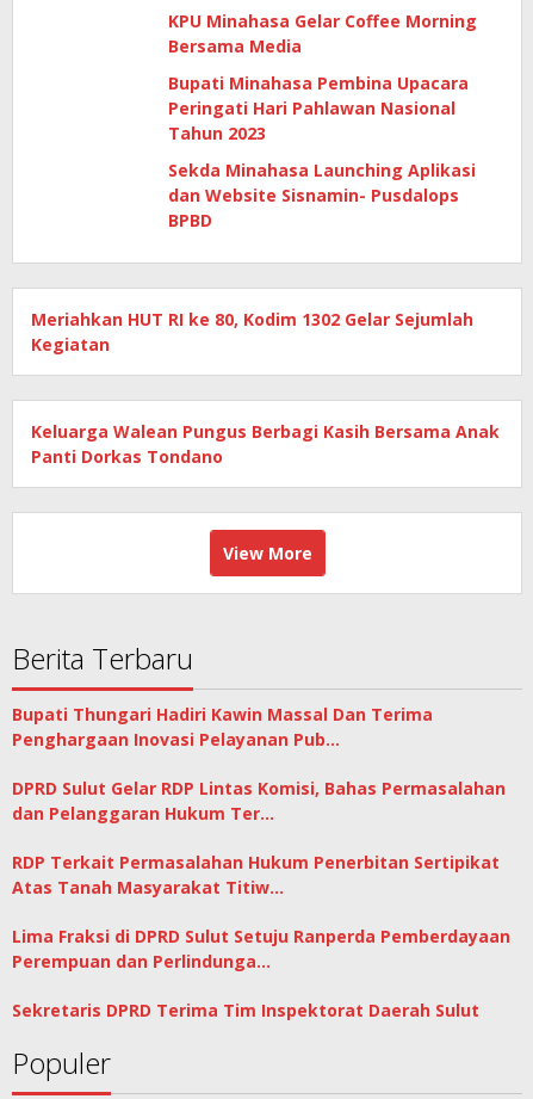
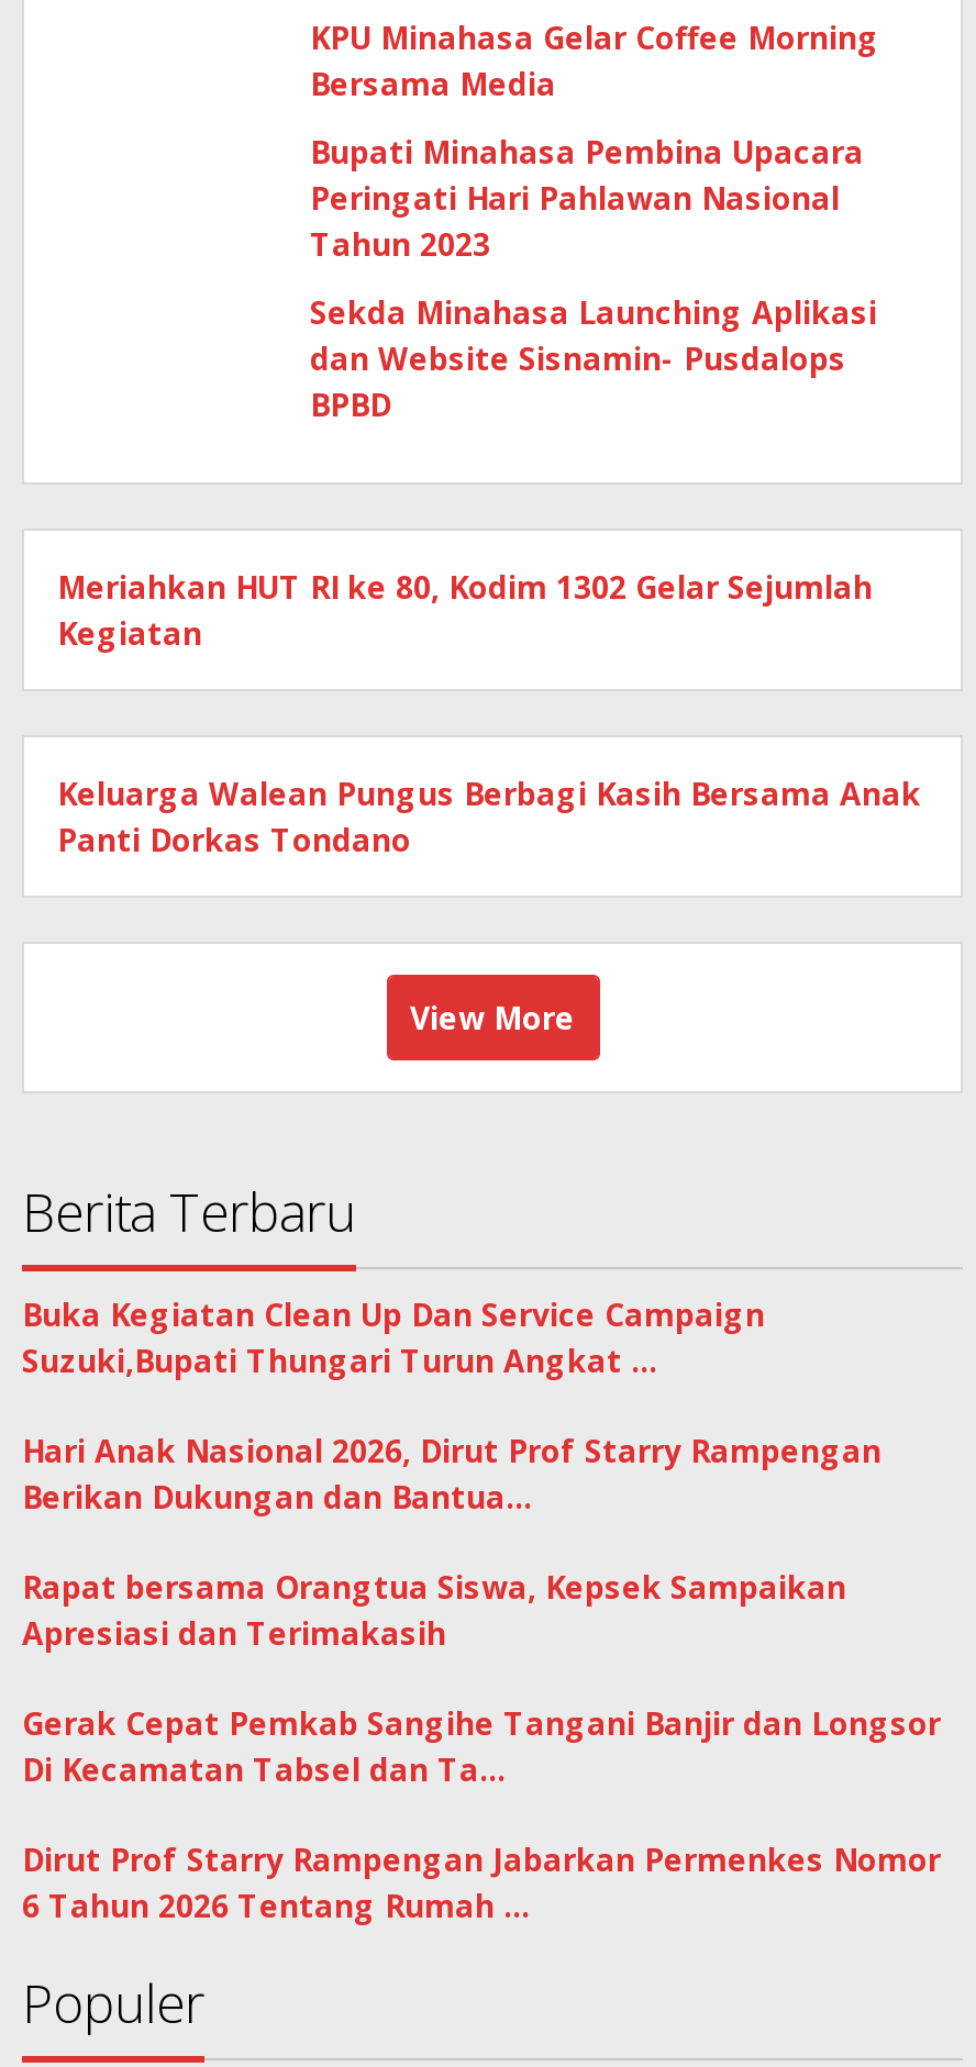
[12,703,433,750] Bupati Thungari Hadiri Kawin Massal Dan Terima | Penghargaan Inovasi Pelayanan Pub… -> [22,1293,765,1381] Buka Kegiatan Clean Up Dan Service Campaign | Suzuki,Bupati Thungari Turun Angkat …
[12,777,506,824] DPRD Sulut Gelar RDP Lintas Komisi, Bahas Permasalahan | dan Pelanggaran Hukum Ter… -> [22,1429,881,1517] Hari Anak Nasional 2026, Dirut Prof Starry Rampengan | Berikan Dukungan dan Bantua…
[12,851,500,898] RDP Terkait Permasalahan Hukum Penerbitan Sertipikat | Atas Tanah Masyarakat Titiw… -> [22,1565,846,1653] Rapat bersama Orangtua Siswa, Kepsek Sampaikan | Apresiasi dan Terimakasih
[12,925,510,972] Lima Fraksi di DPRD Sulut Setuju Ranperda Pemberdayaan | Perempuan dan Perlindunga… -> [22,1702,941,1790] Gerak Cepat Pemkab Sangihe Tangani Banjir dan Longsor | Di Kecamatan Tabsel dan Ta…
[12,999,479,1021] Sekretaris DPRD Terima Tim Inspektorat Daerah Sulut -> [22,1838,941,1926] Dirut Prof Starry Rampengan Jabarkan Permenkes Nomor | 6 Tahun 2026 Tentang Rumah …

